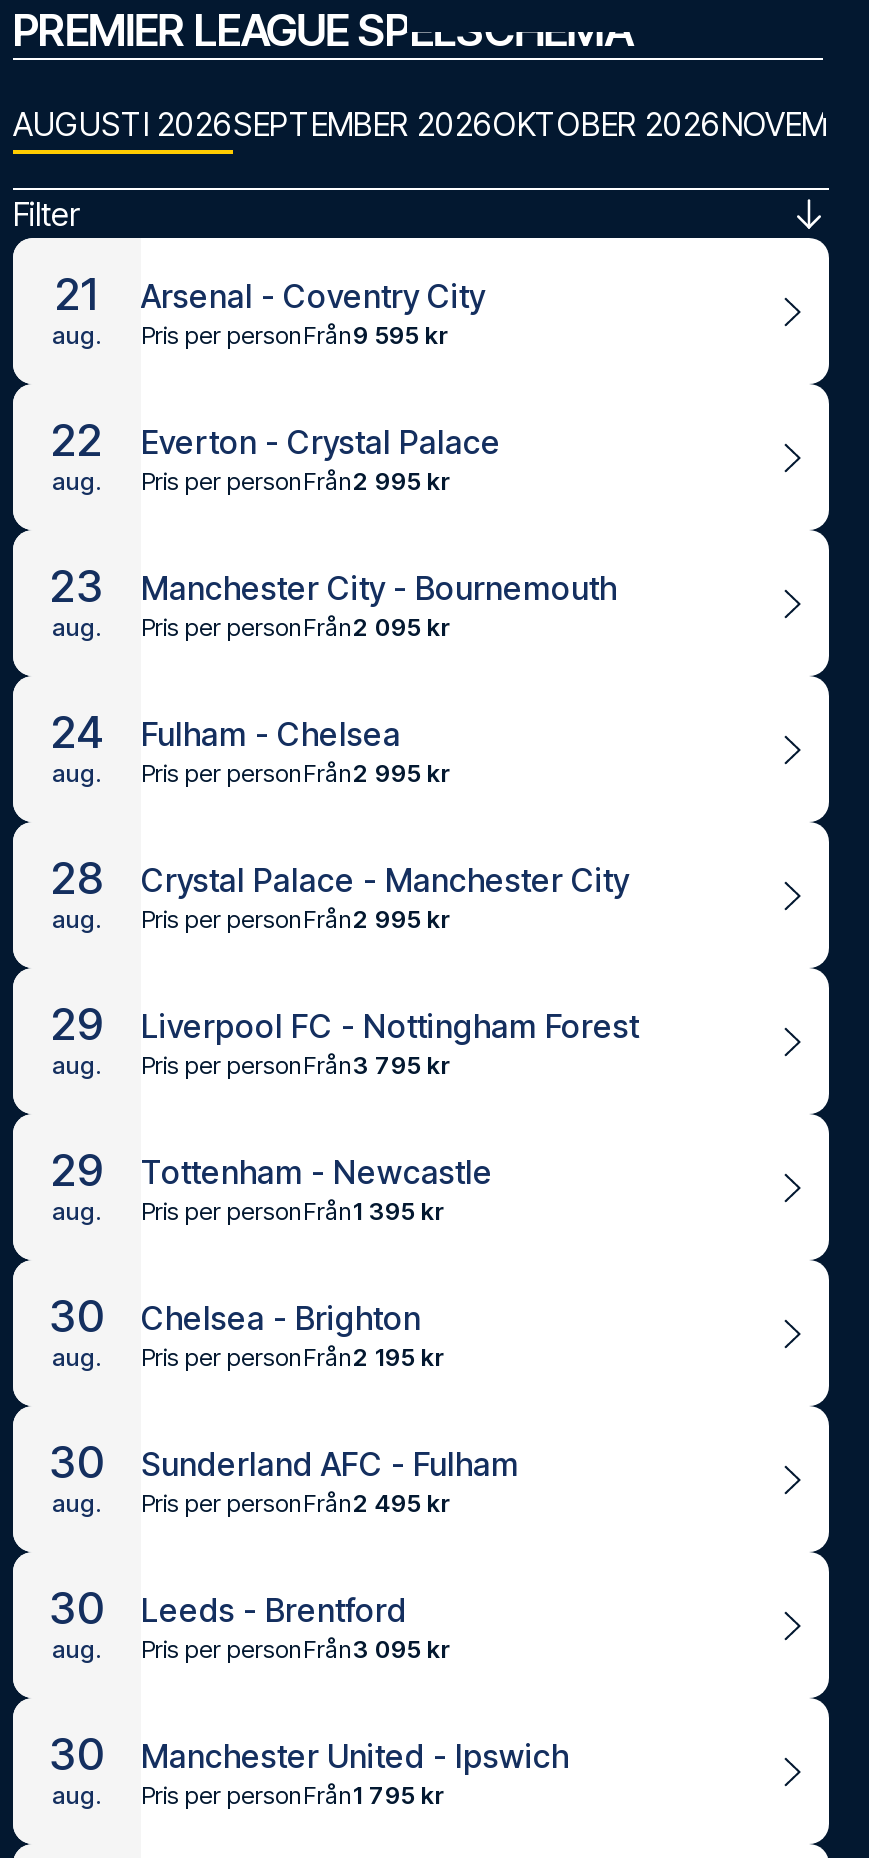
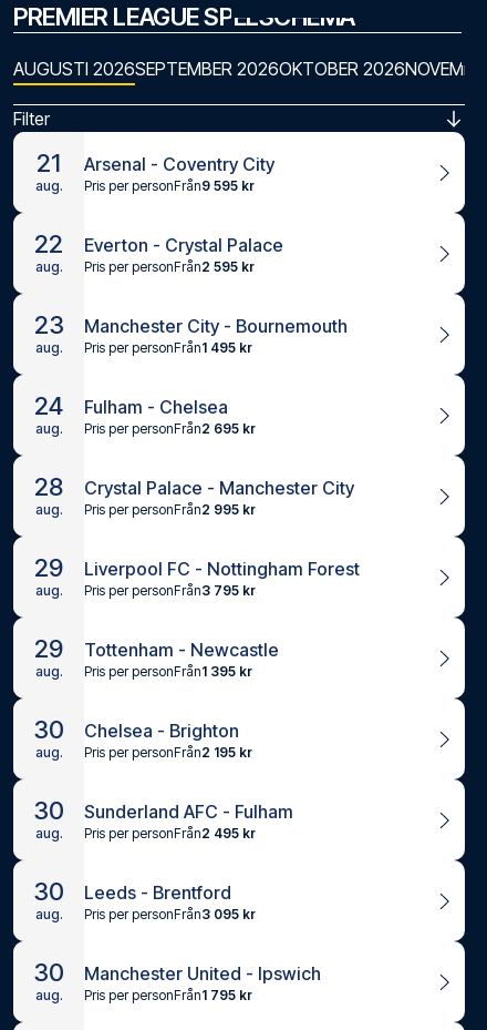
[141,465,451,495] Pris per personFrån2 995 kr -> [84,258,255,274] Pris per personFrån2 595 kr
[141,611,451,641] Pris per personFrån2 095 kr -> [84,339,252,355] Pris per personFrån1 495 kr
[141,757,451,787] Pris per personFrån2 995 kr -> [84,420,256,436] Pris per personFrån2 695 kr

